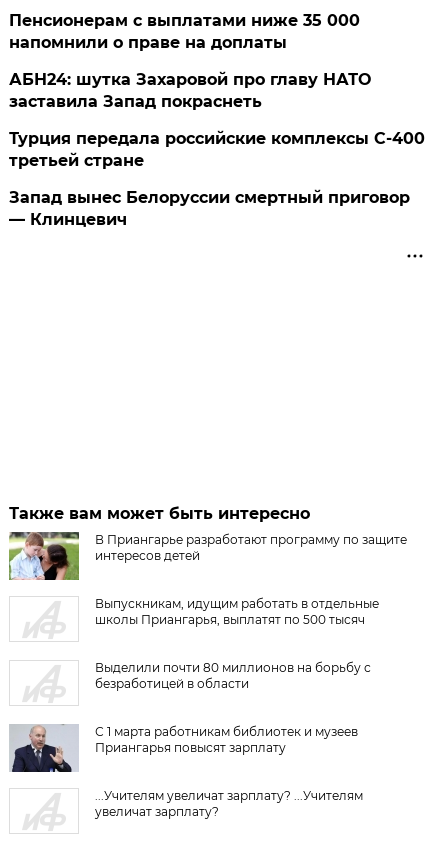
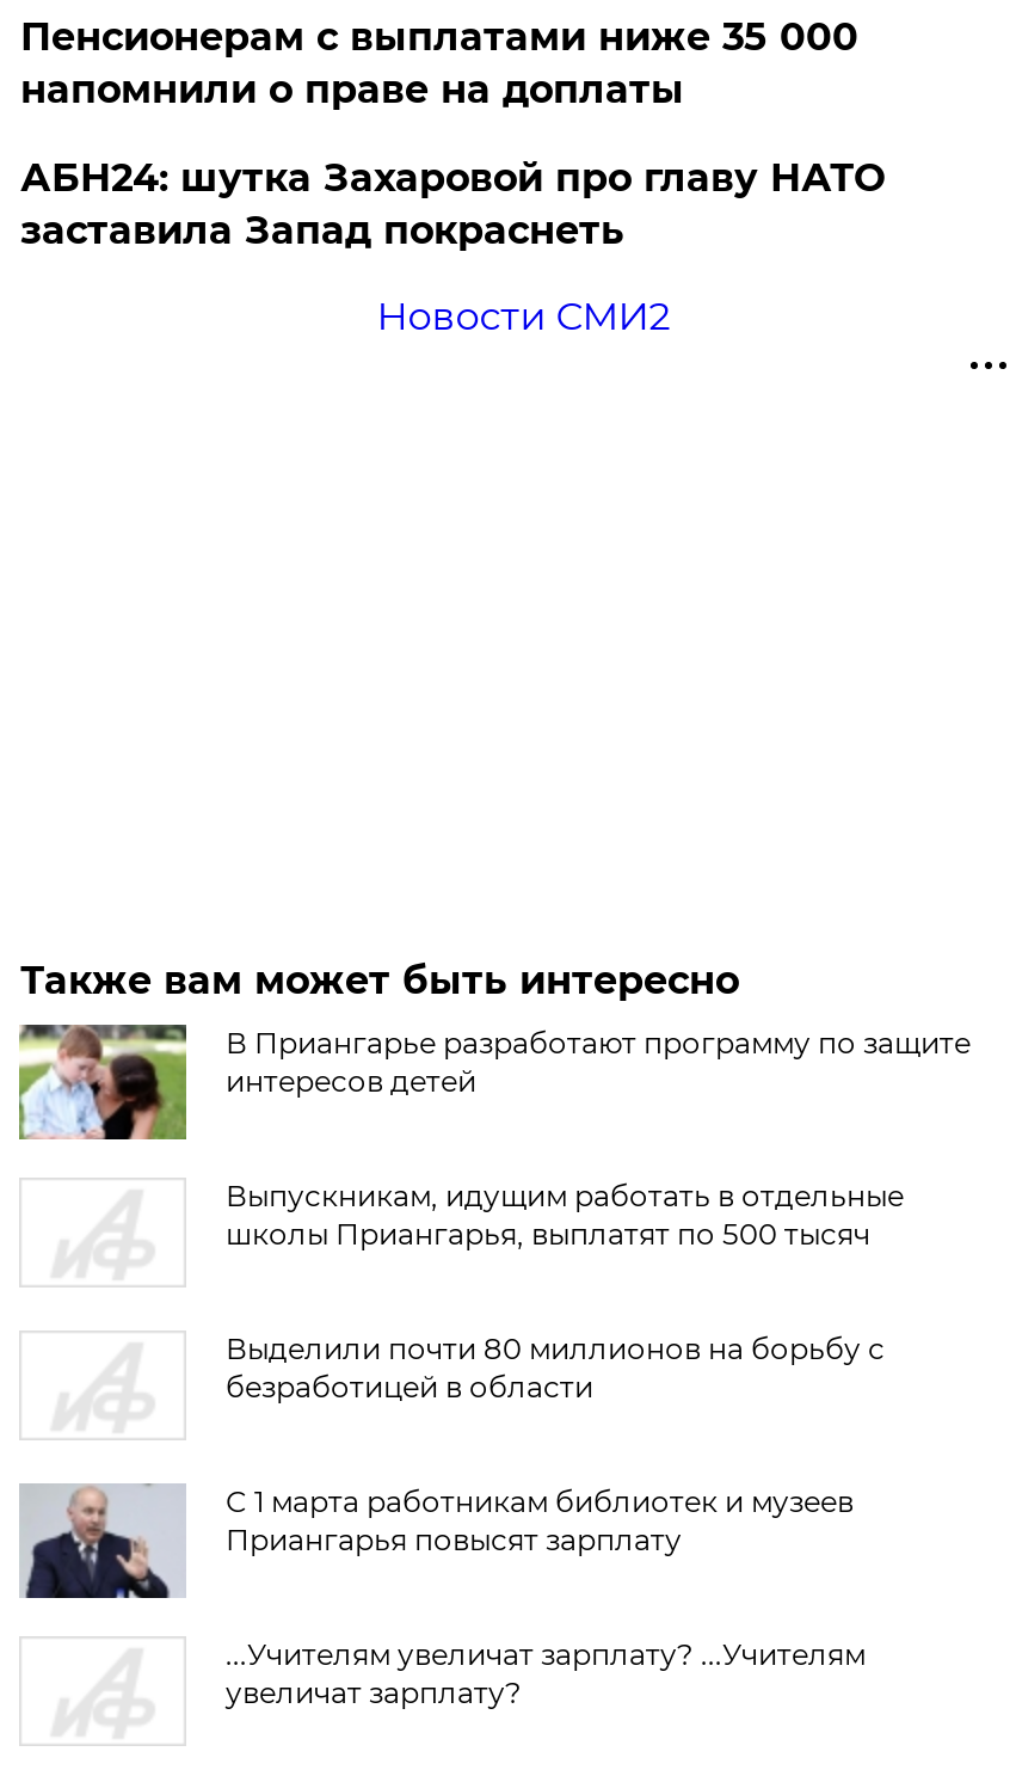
[9,129,425,229] Турция передала российские комплексы С-400 | третьей стране | Запад вынес Белоруссии смертный приговор | — Клинцевич -> [377,293,670,339] Новости СМИ2

